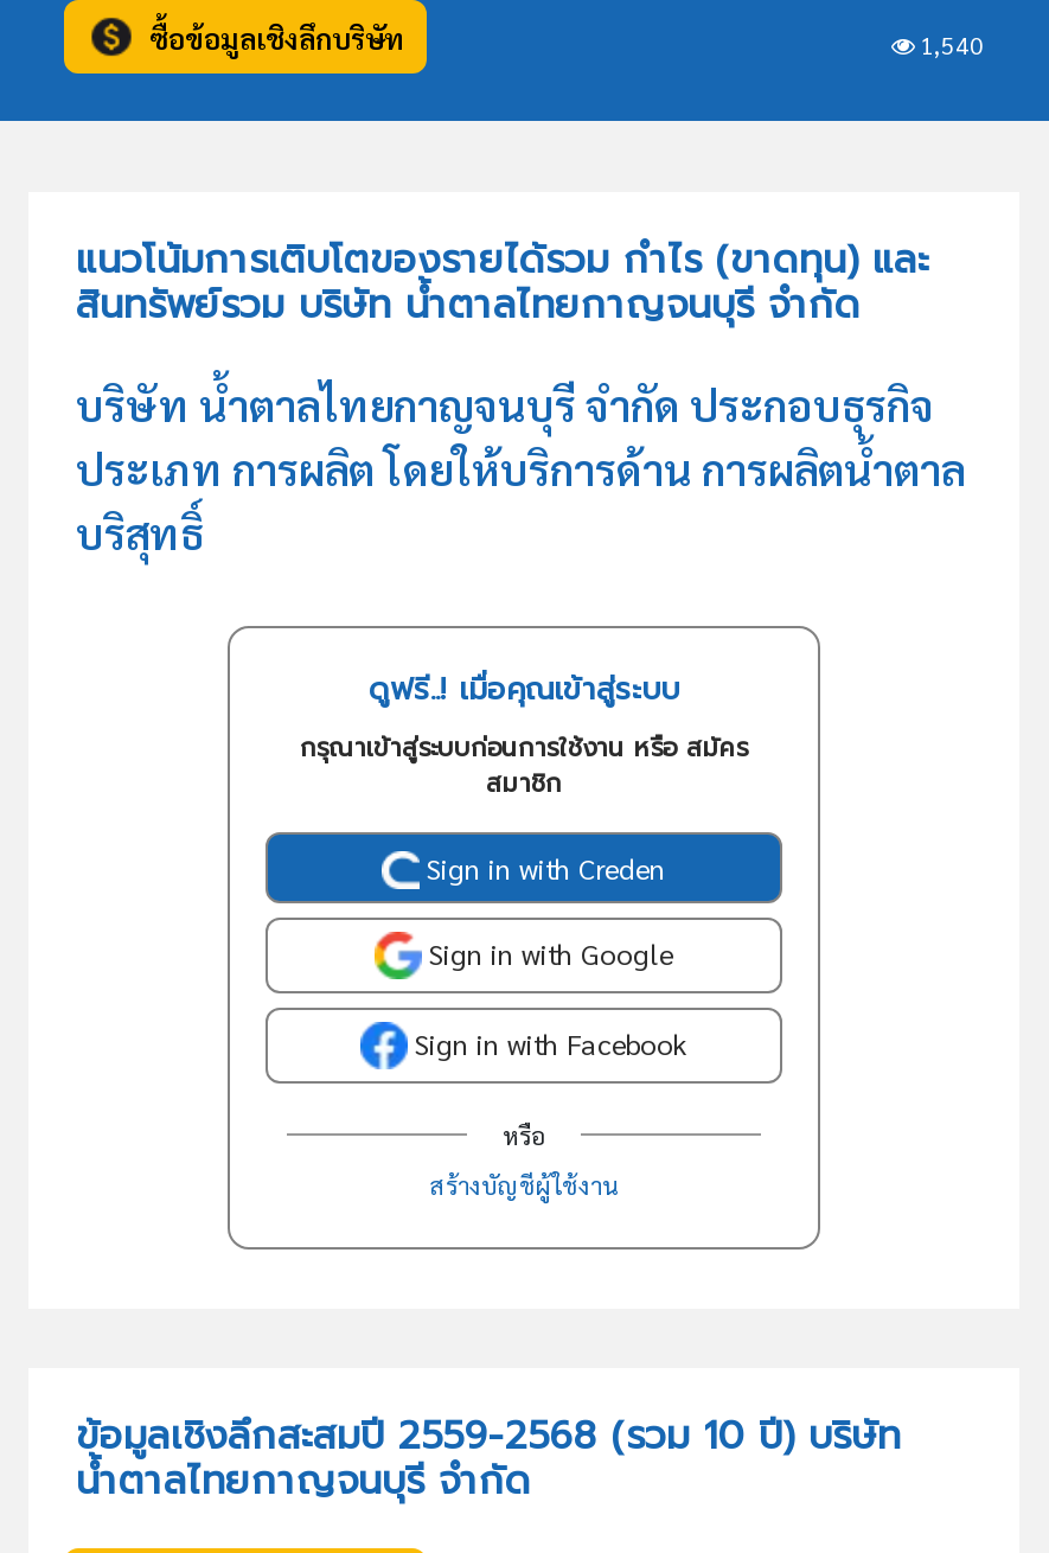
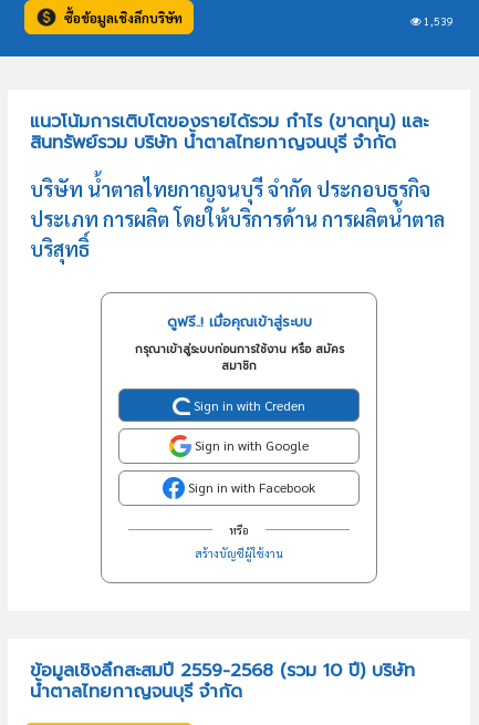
[915,28,984,59] 1,540 -> [421,13,454,28] 1,539

